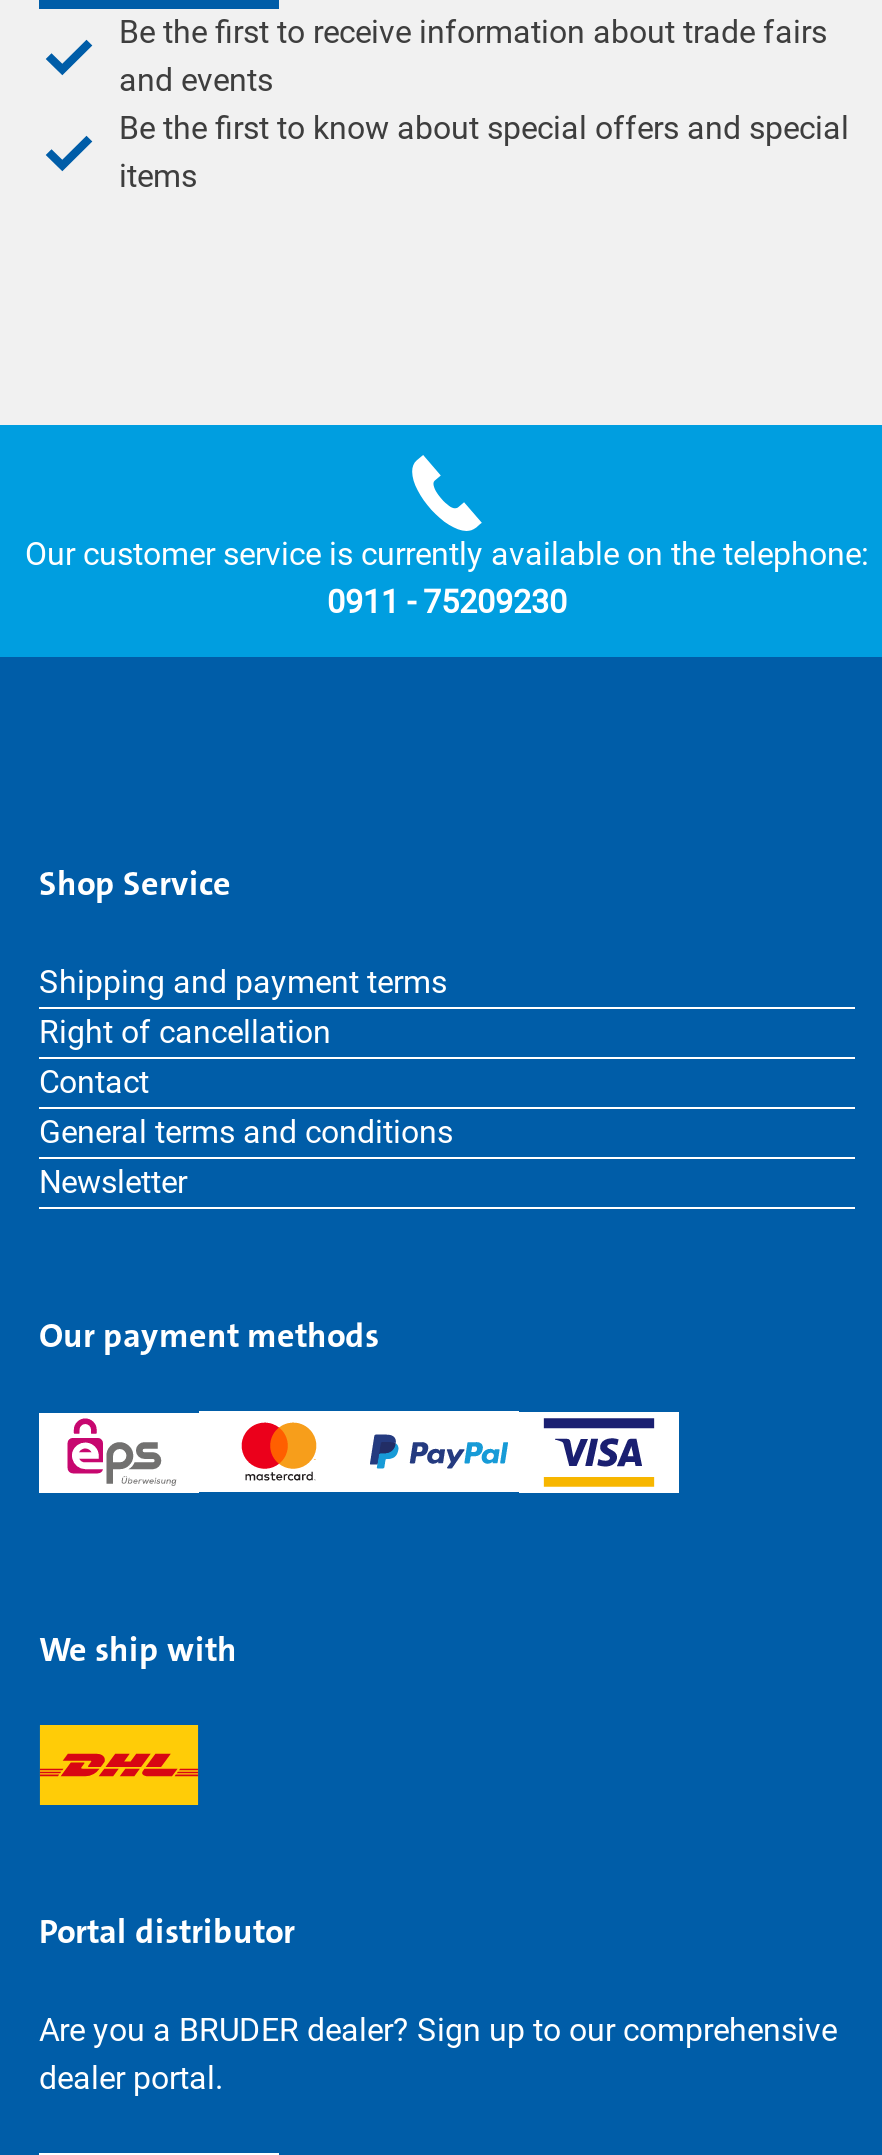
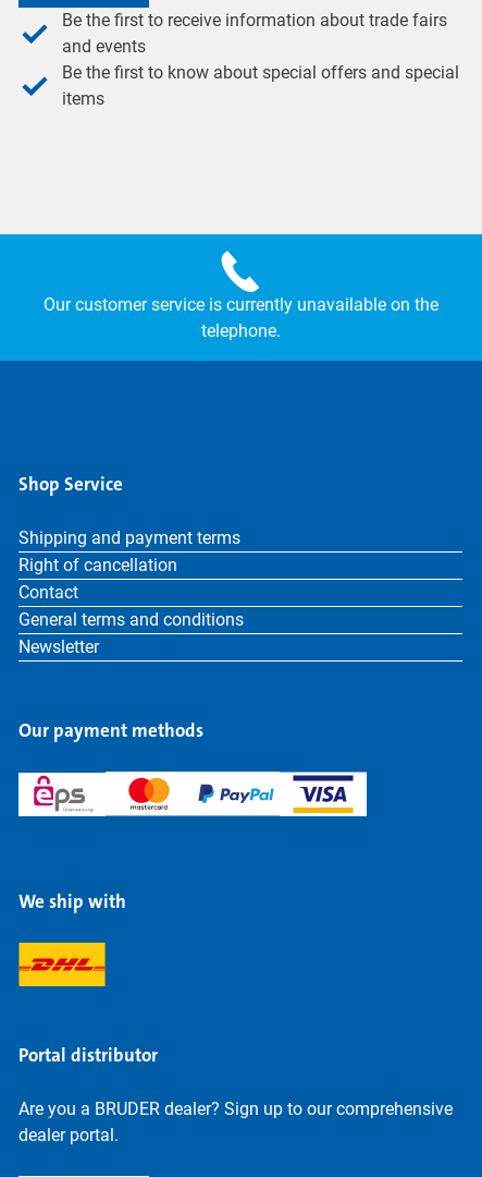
[25,535,869,621] Our customer service is currently available on the telephone: | 0911 - 75209230 -> [43,294,438,341] Our customer service is currently unavailable on the | telephone.

